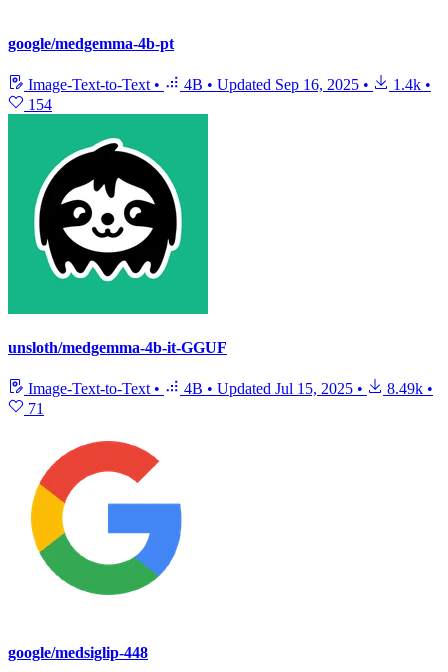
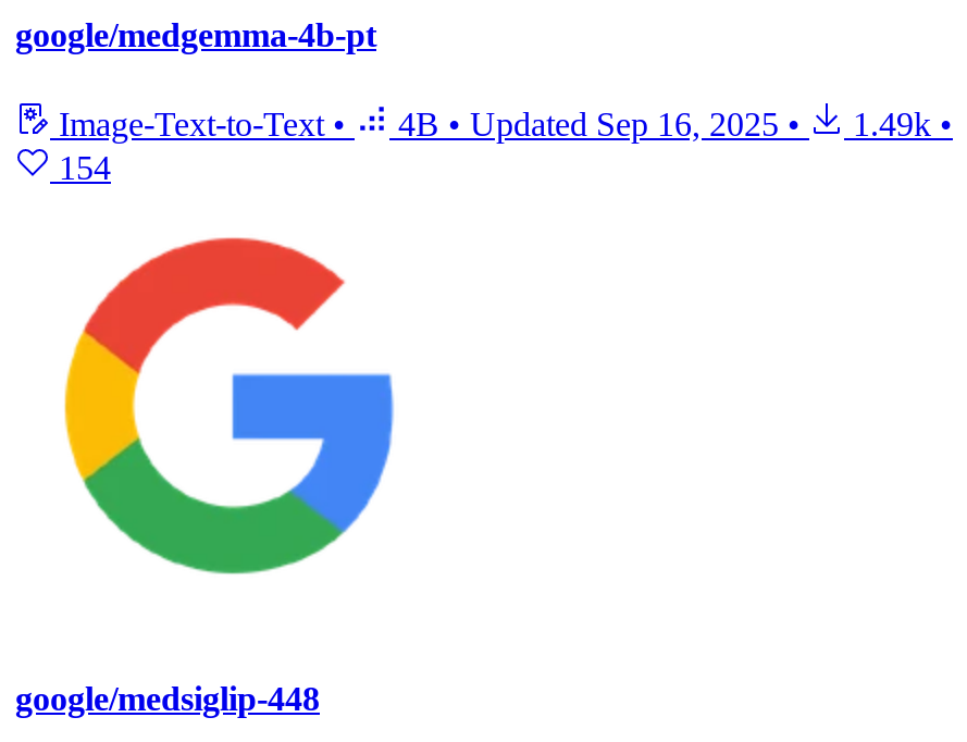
[24,76,431,93] Image-Text-to-Text • 4B • Updated Sep 16, 2025 • 1.4k • -> [50,106,953,143] Image-Text-to-Text • 4B • Updated Sep 16, 2025 • 1.49k •
[7,113,433,417] [image] | unsloth/medgemma-4b-it-GGUF | Image-Text-to-Text • | 4B • Updated Jul 15, 2025 • | 8.49k • | 71 -> none

